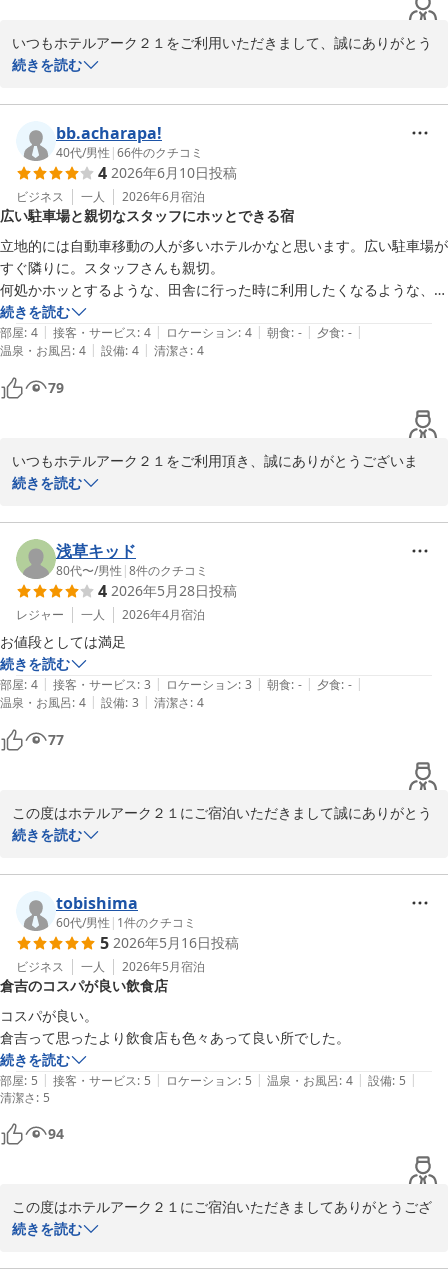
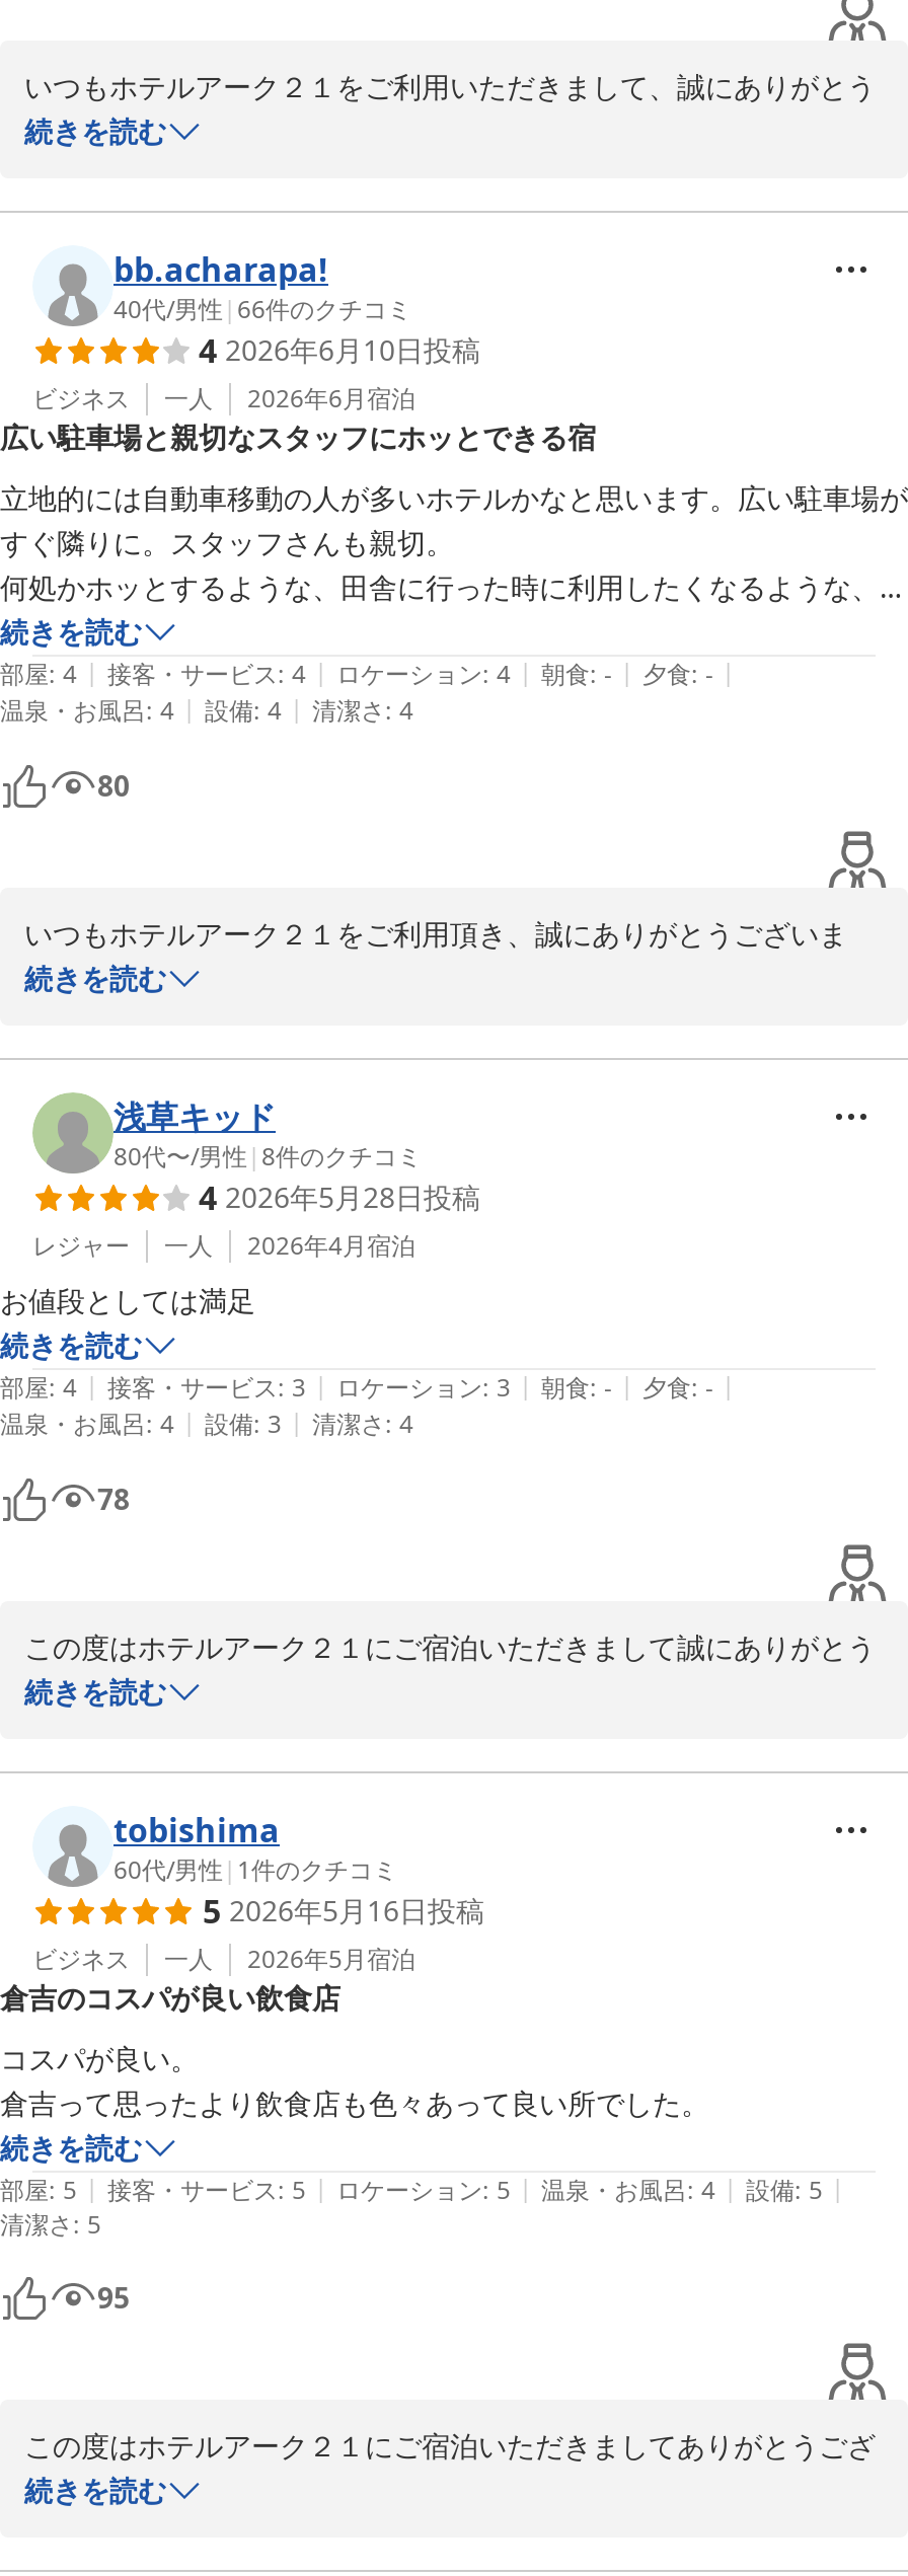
[48,378,64,397] 79 -> [97,766,130,805] 80
[48,730,64,749] 77 -> [97,1480,130,1518] 78
[48,1124,64,1143] 94 -> [97,2278,130,2317] 95

